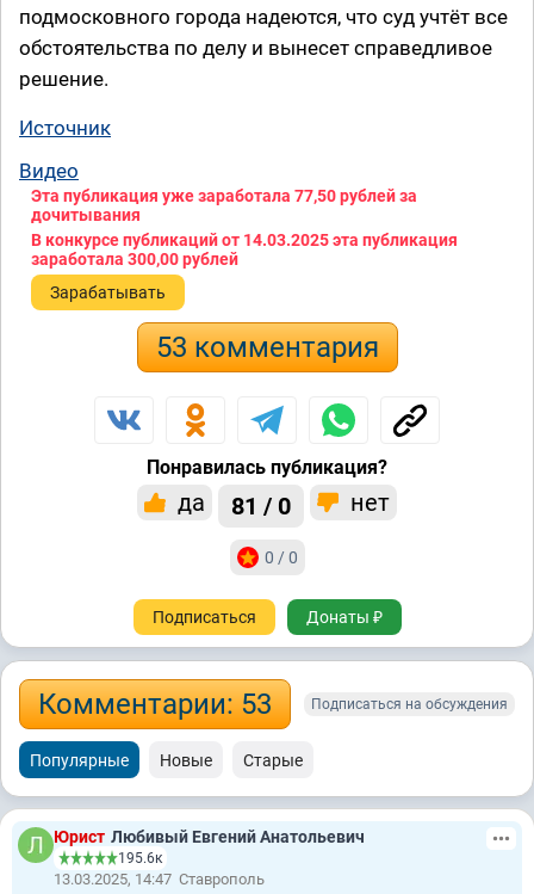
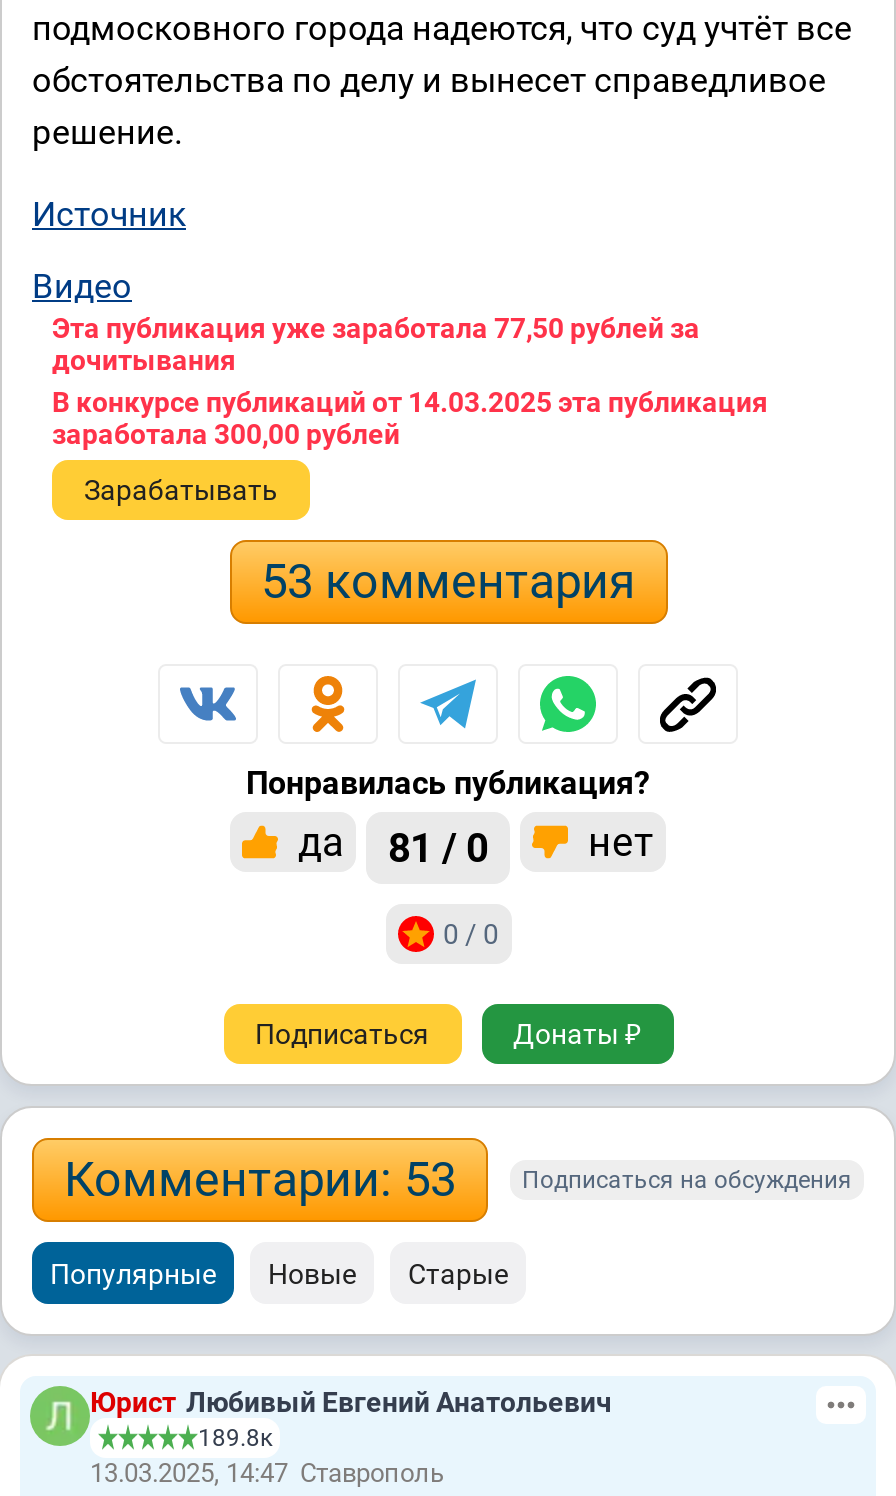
[118,849,162,866] 195.6к -> [198,1423,272,1451] 189.8к

